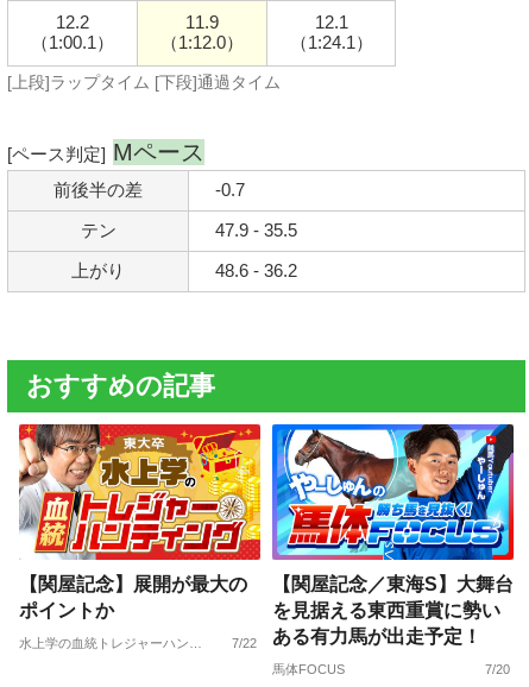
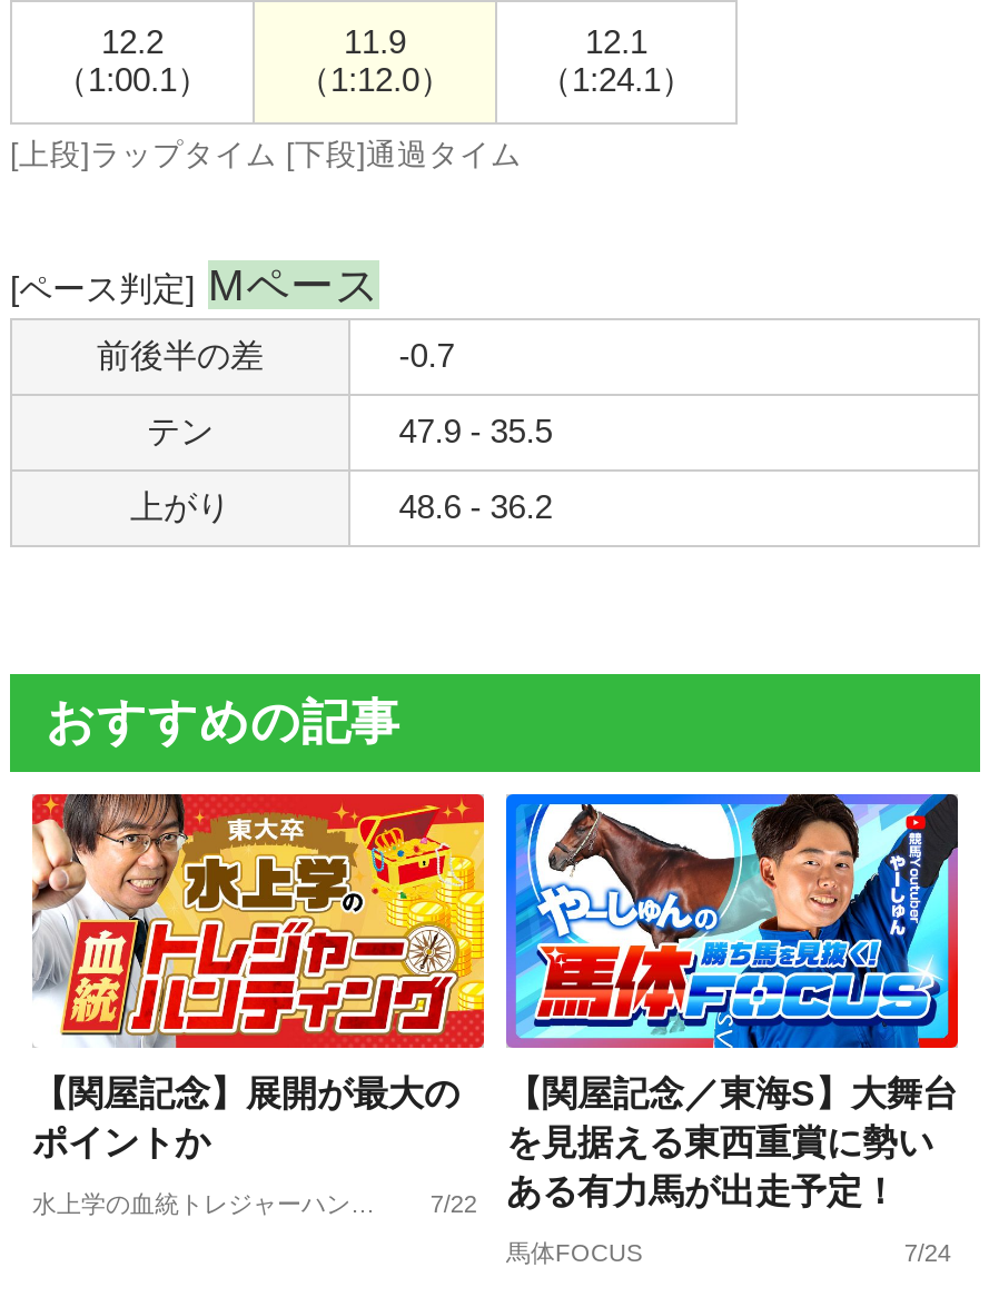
[485,663,510,677] 7/20 -> [904,1240,951,1267] 7/24

